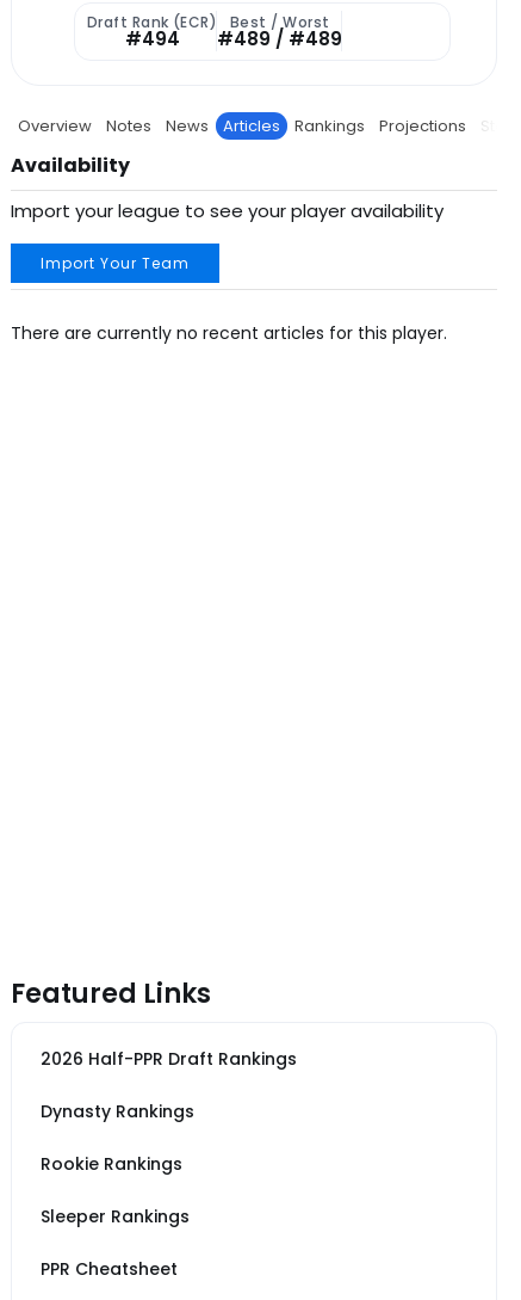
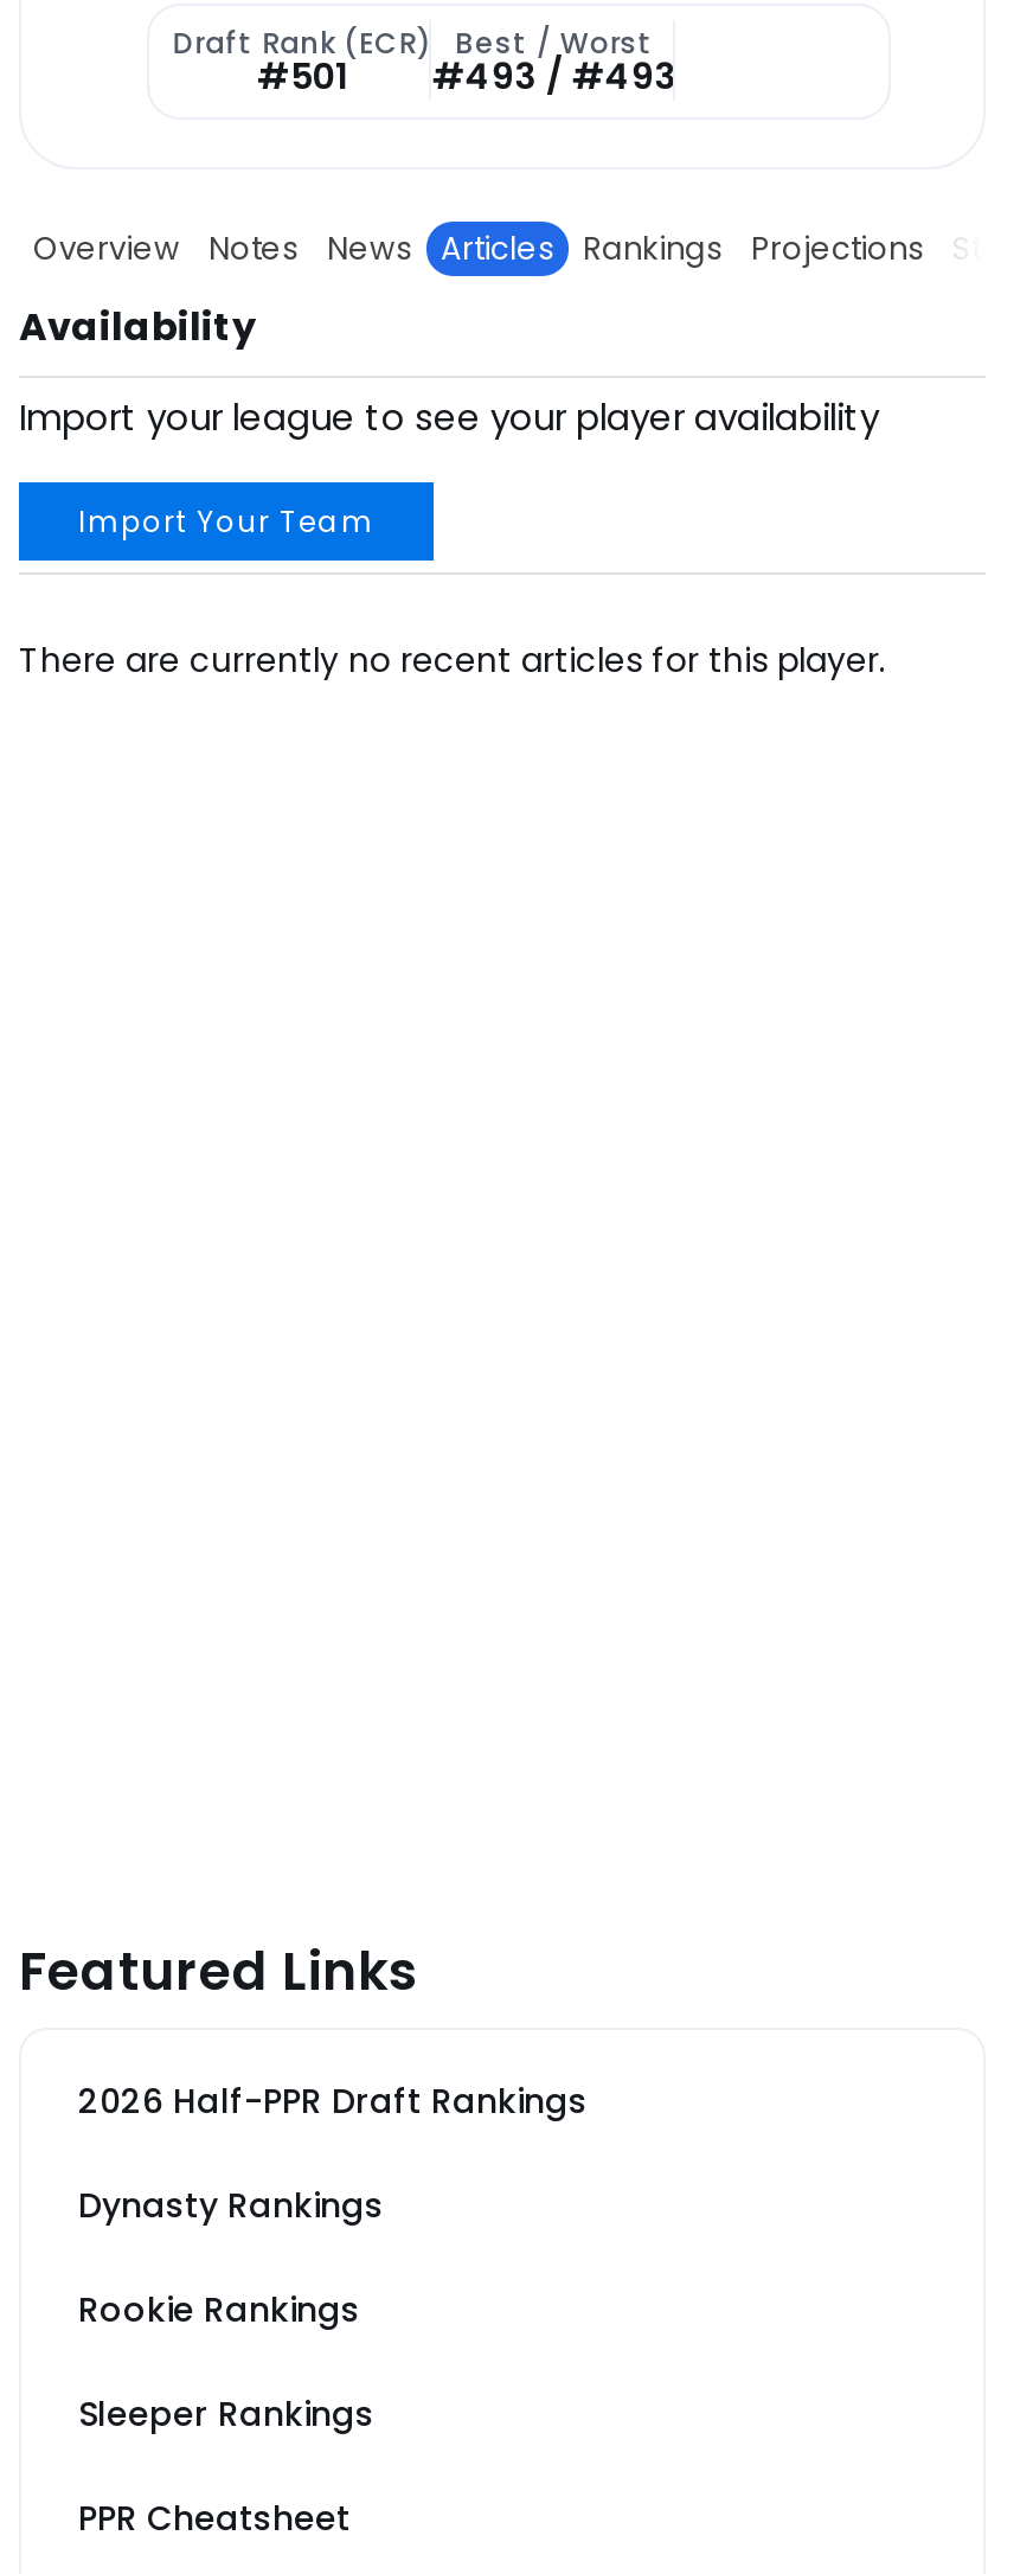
[125,27,179,52] #494 -> [257,52,347,102] #501
[217,27,343,52] #489 / #489 -> [432,52,676,102] #493 / #493

